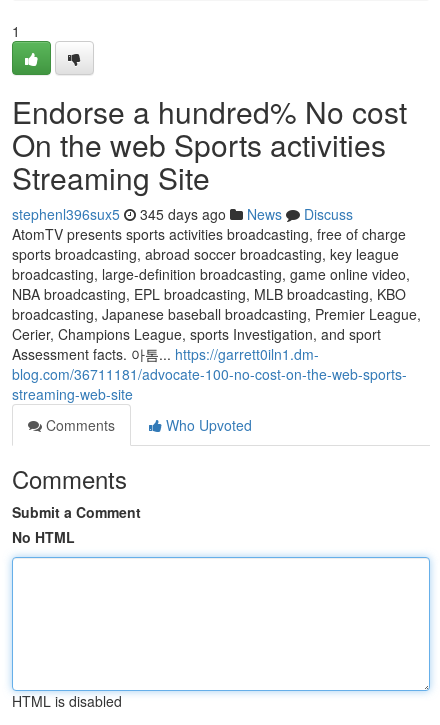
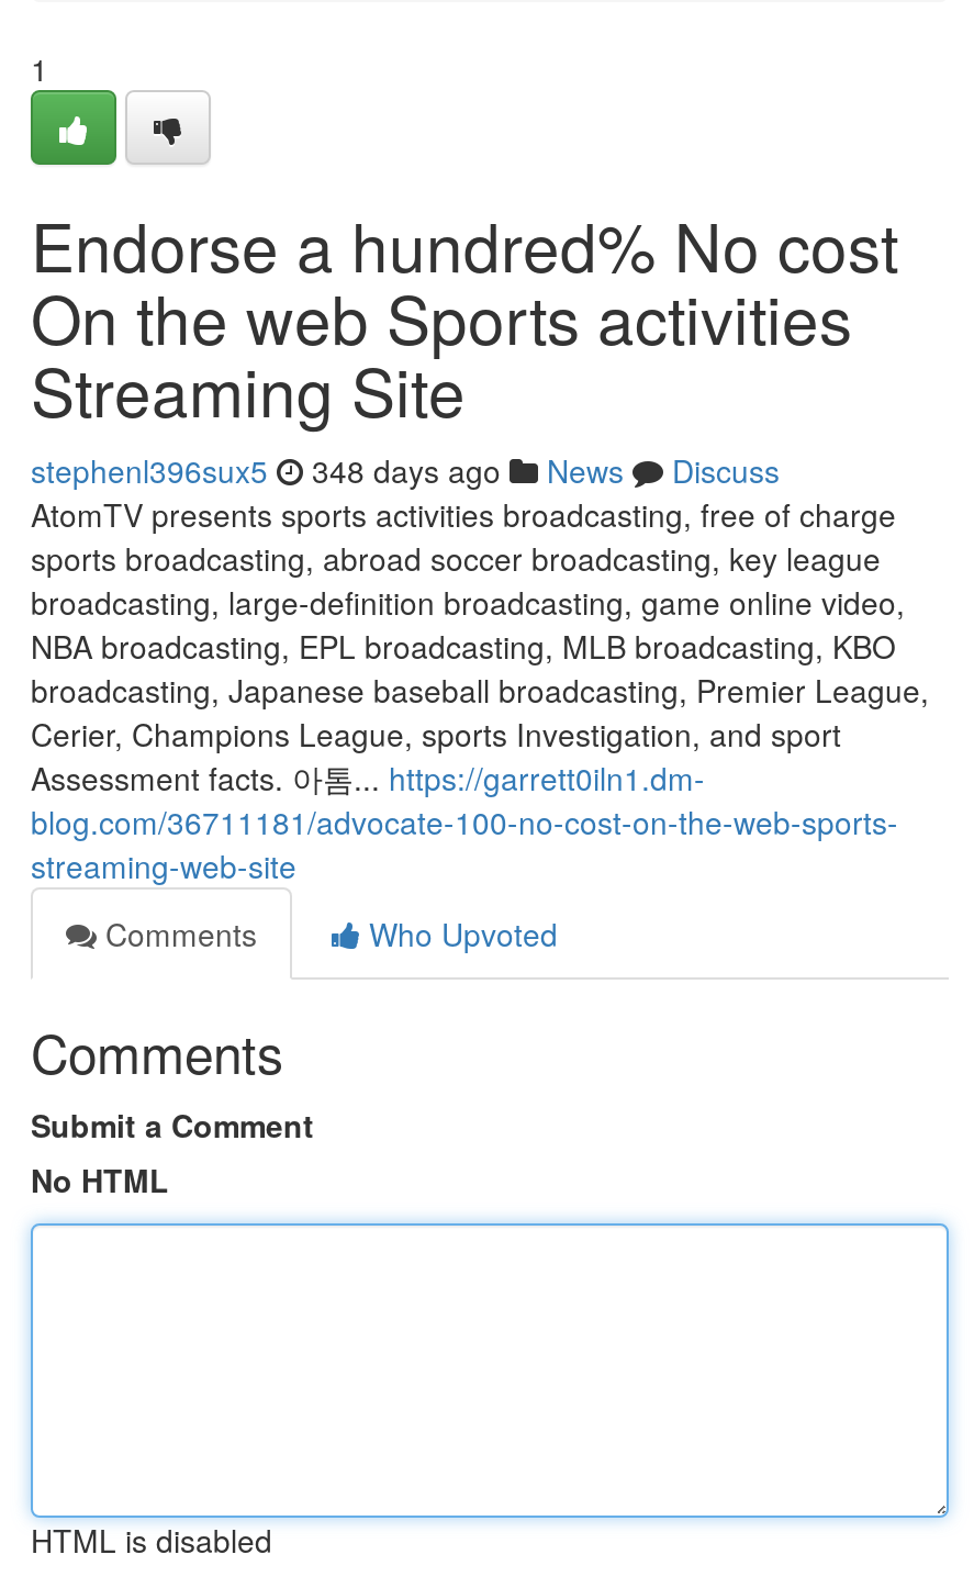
[12,204,353,224] stephenl396sux5 345 days ago News Discuss -> [31,448,780,492] stephenl396sux5 348 days ago News Discuss

